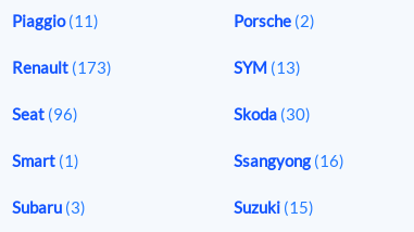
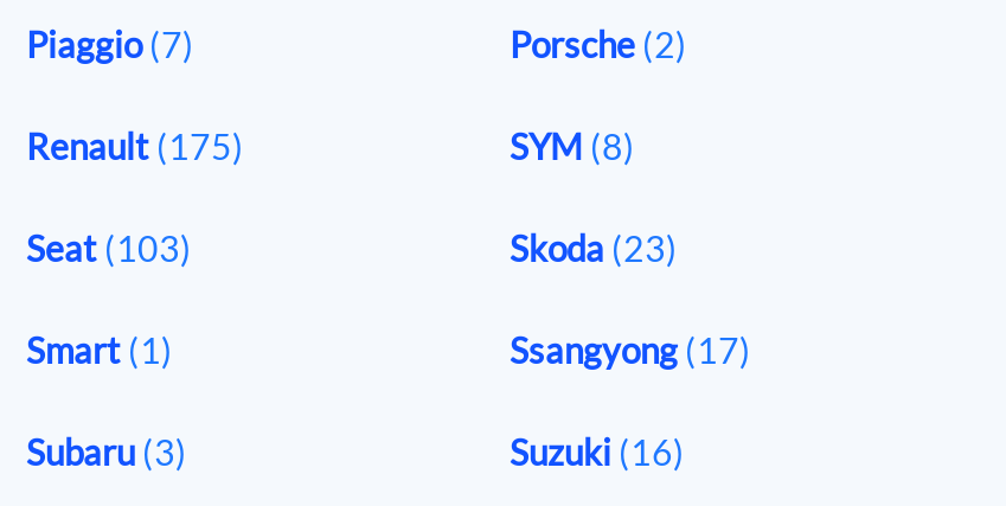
[12,11,99,30] Piaggio (11) -> [26,22,194,64] Piaggio (7)
[12,57,112,77] Renault (173) -> [26,124,244,166] Renault (175)
[234,57,301,77] SYM (13) -> [510,124,635,166] SYM (8)
[12,104,78,123] Seat (96) -> [26,226,192,268] Seat (103)
[234,104,311,123] Skoda (30) -> [510,226,678,268] Skoda (23)
[234,150,344,170] Ssangyong (16) -> [510,328,751,370] Ssangyong (17)
[234,197,314,216] Suzuki (15) -> [510,429,685,472] Suzuki (16)

